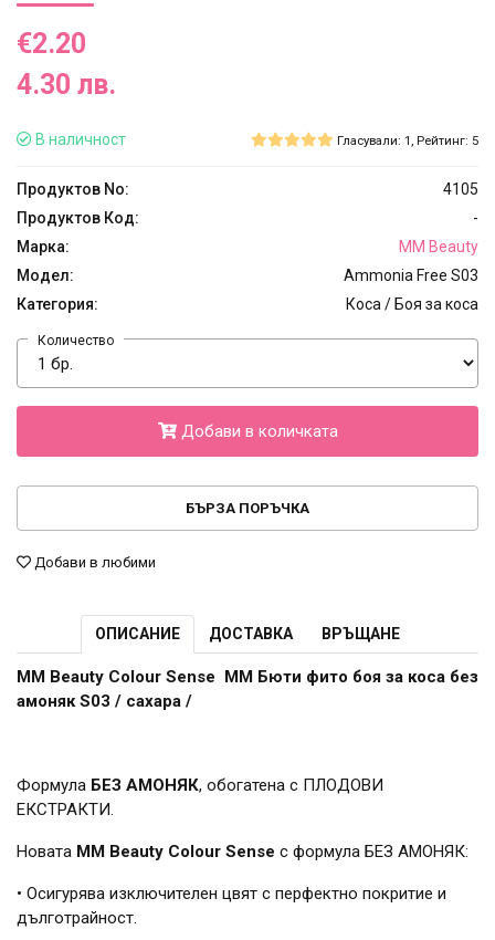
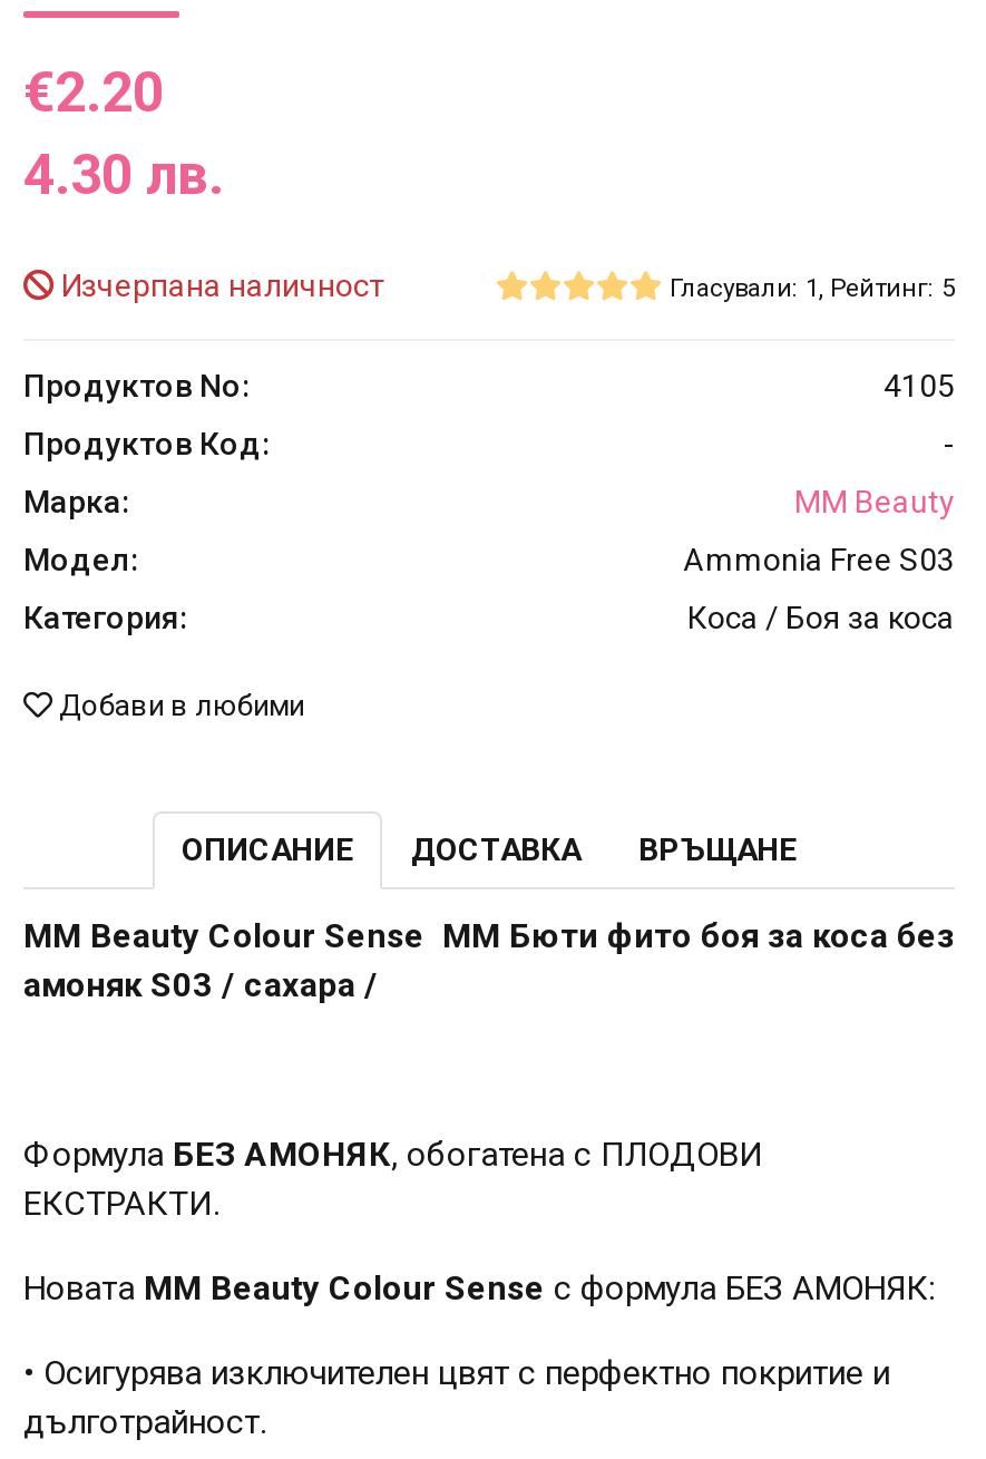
[32,130,126,148] В наличност -> [55,268,384,303] Изчерпана наличност
[38,333,114,348] Количество -> none
[181,421,338,441] Добави в количката -> none
[186,500,309,516] БЪРЗА ПОРЪЧКА -> none

